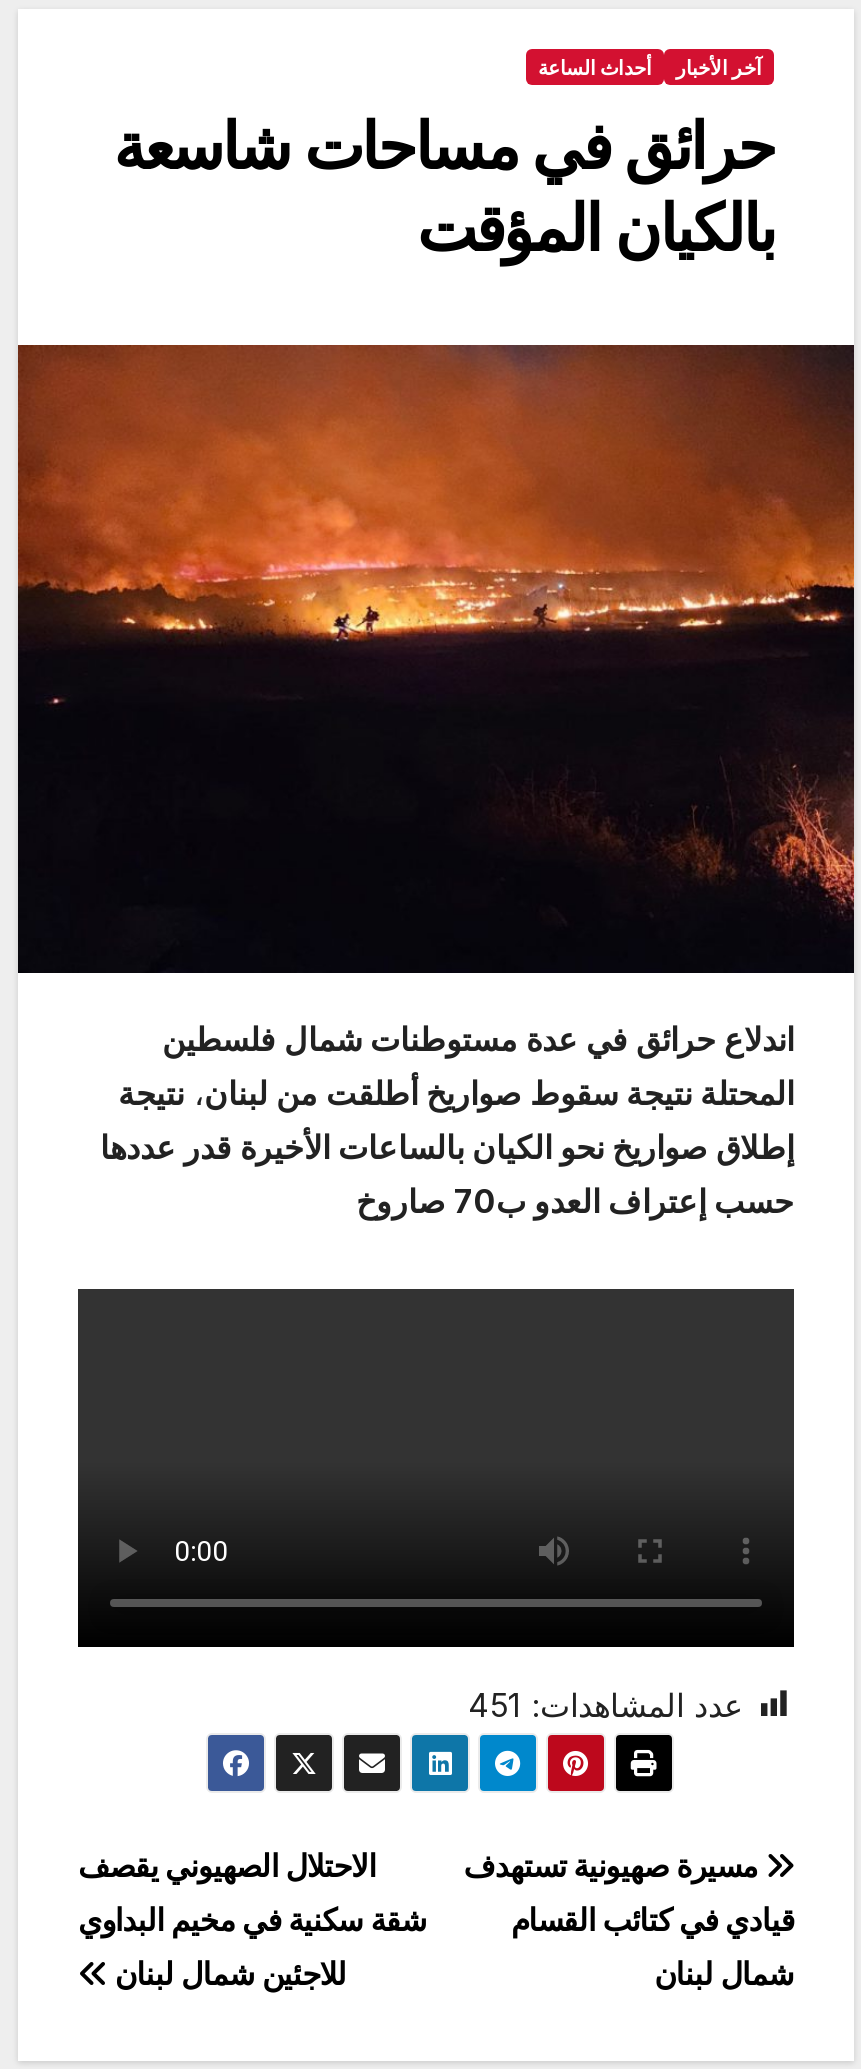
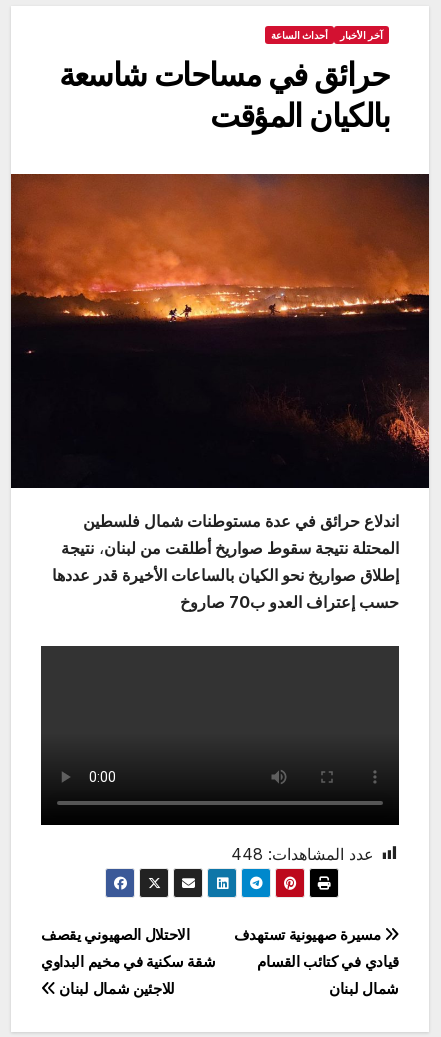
[468,1685,744,1725] عدد المشاهدات: 451 -> [231,844,374,864] عدد المشاهدات: 448

